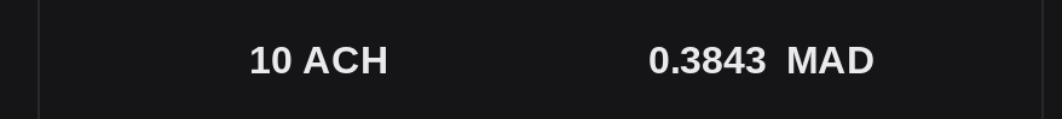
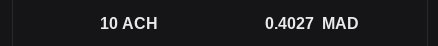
[648,40,876,81] 0.3843 MAD -> [264,15,358,32] 0.4027 MAD

